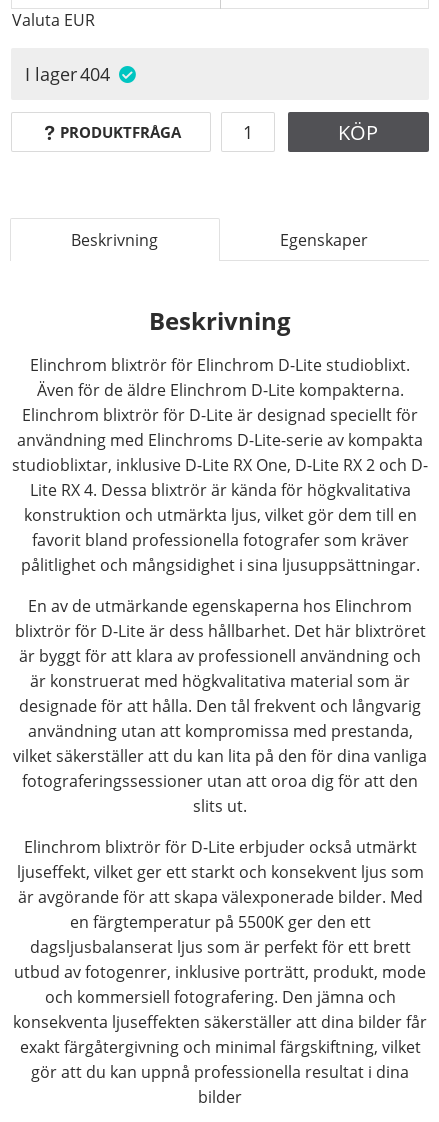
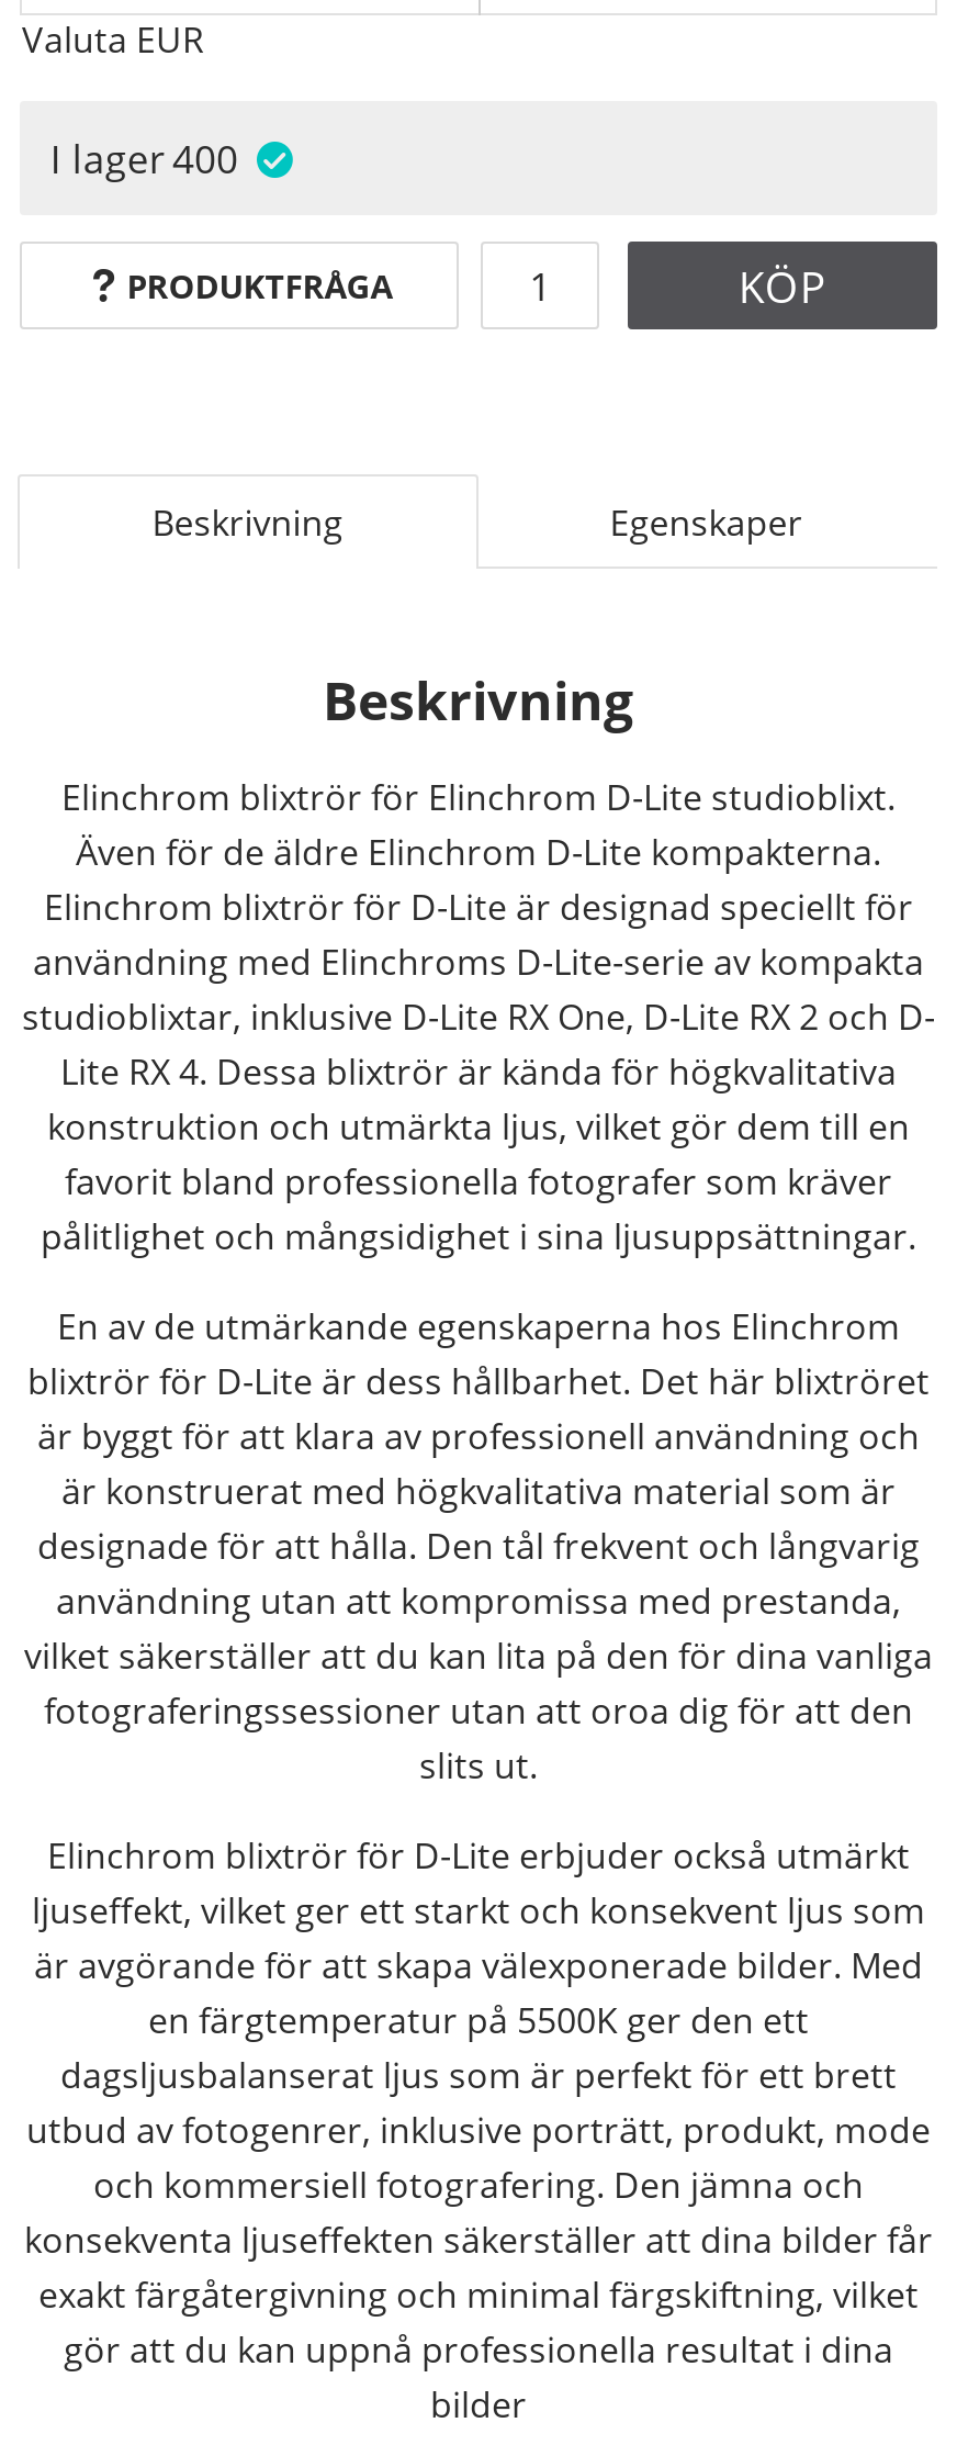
[25,62,110,86] I lager 404 -> [50,131,238,184] I lager 400

